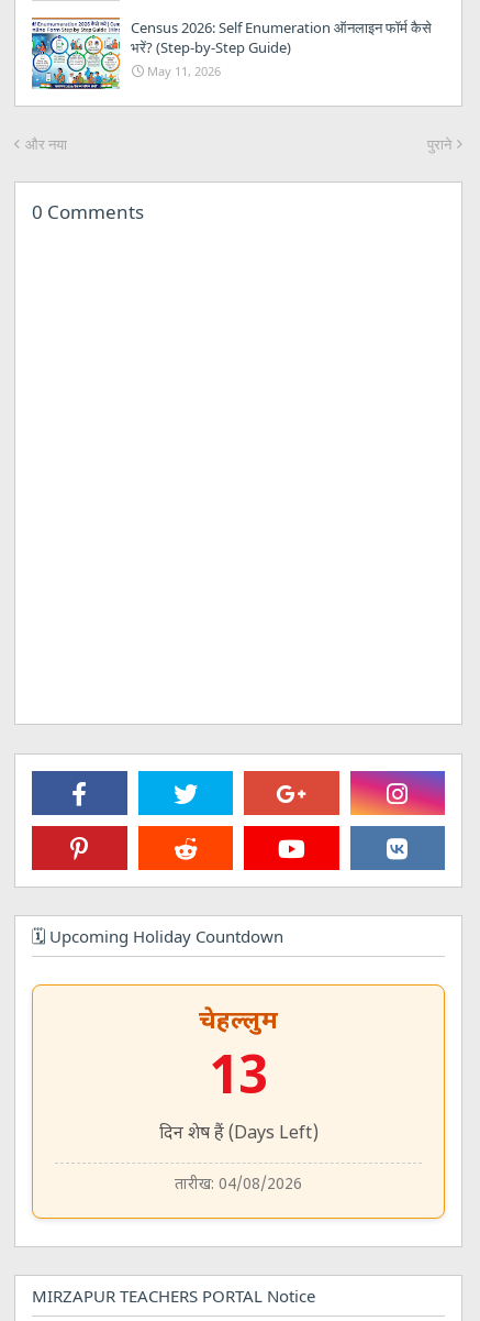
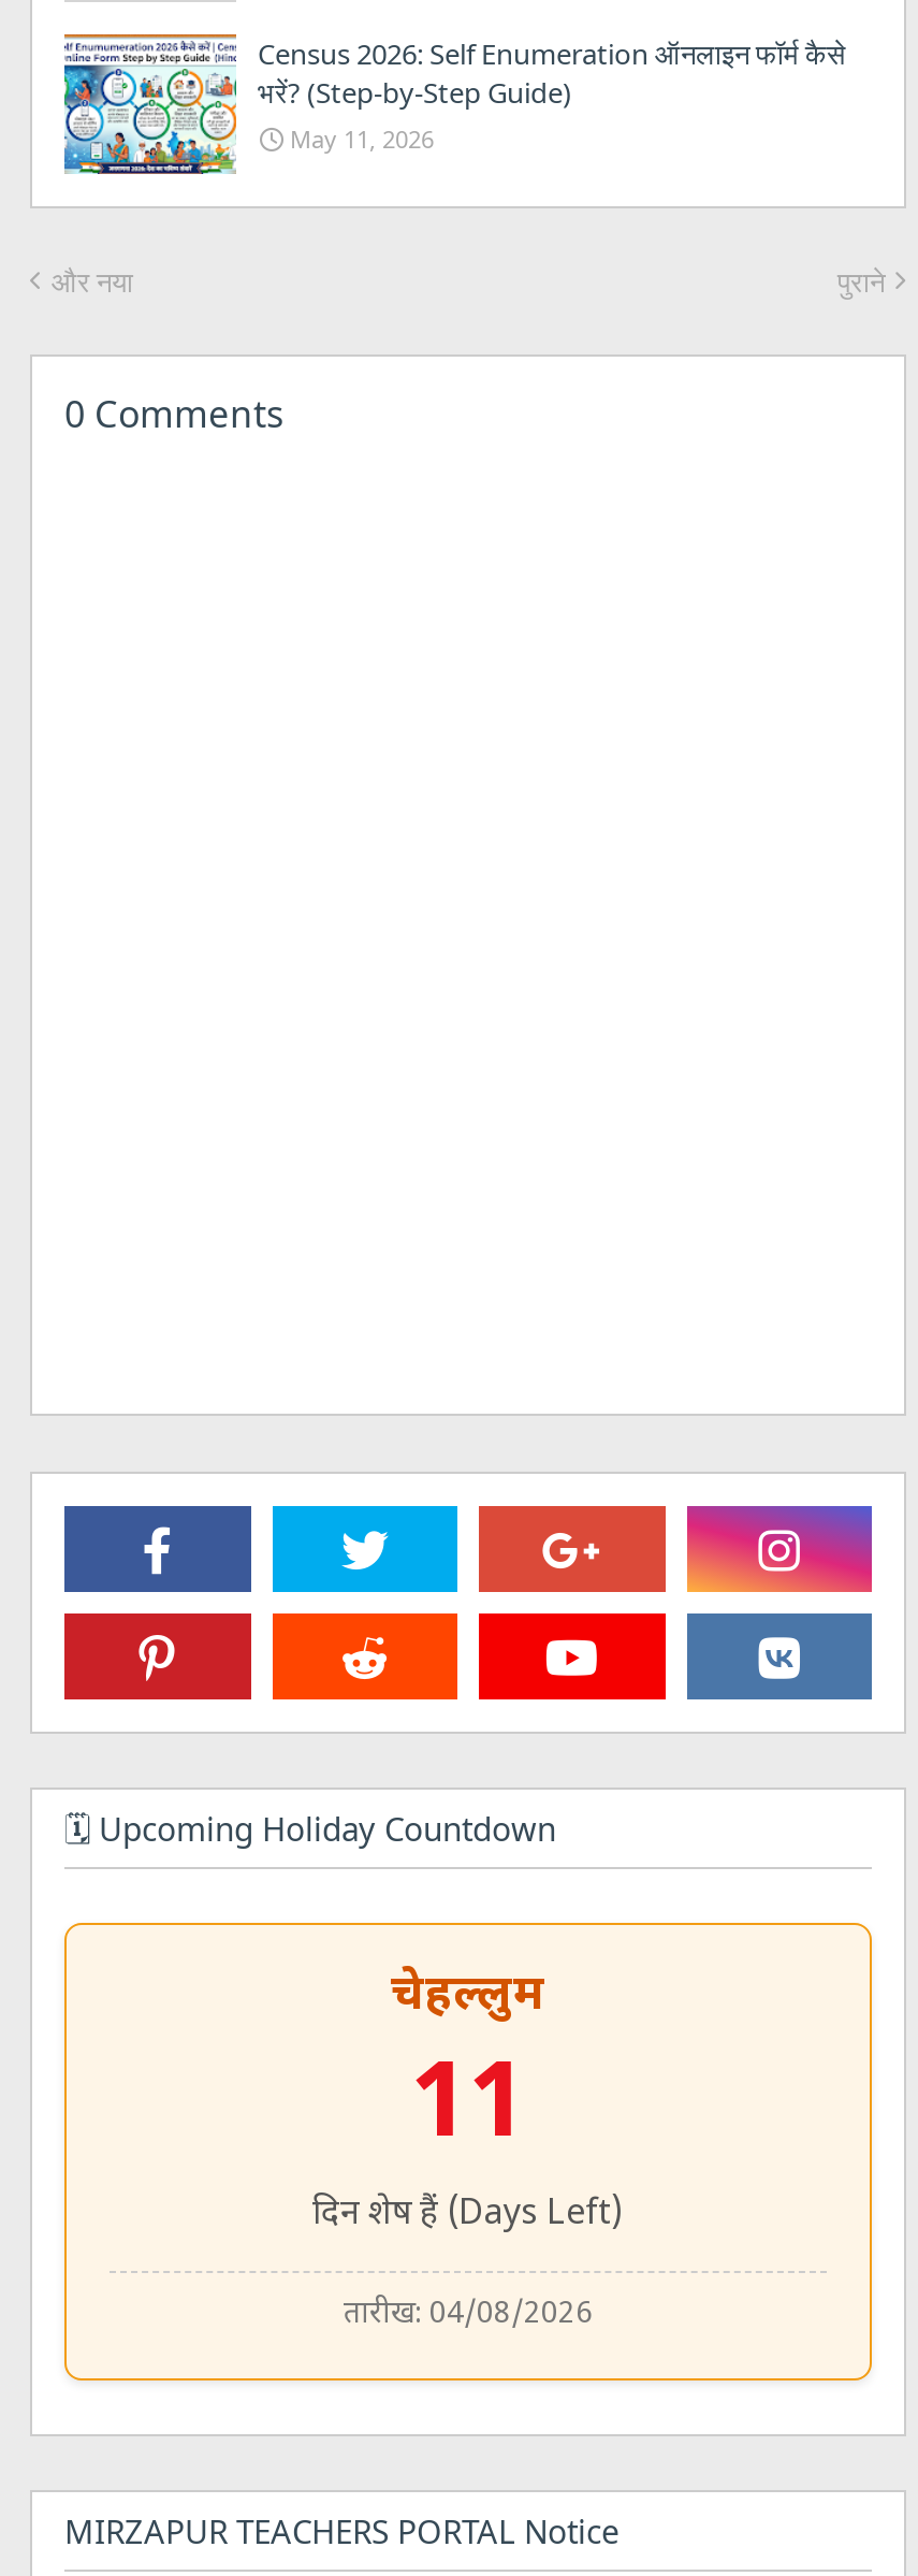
[209,1046,268,1115] 13 -> [410,2043,526,2179] 11

